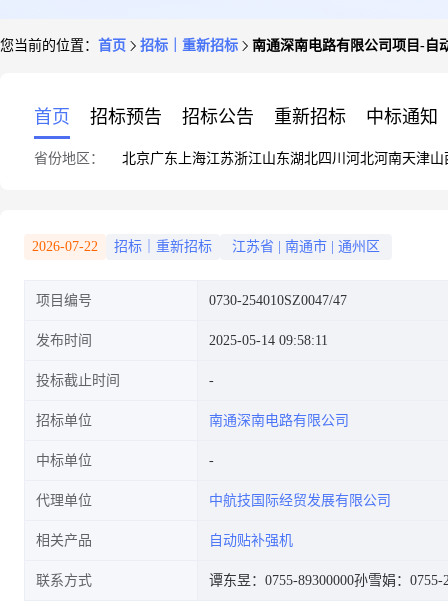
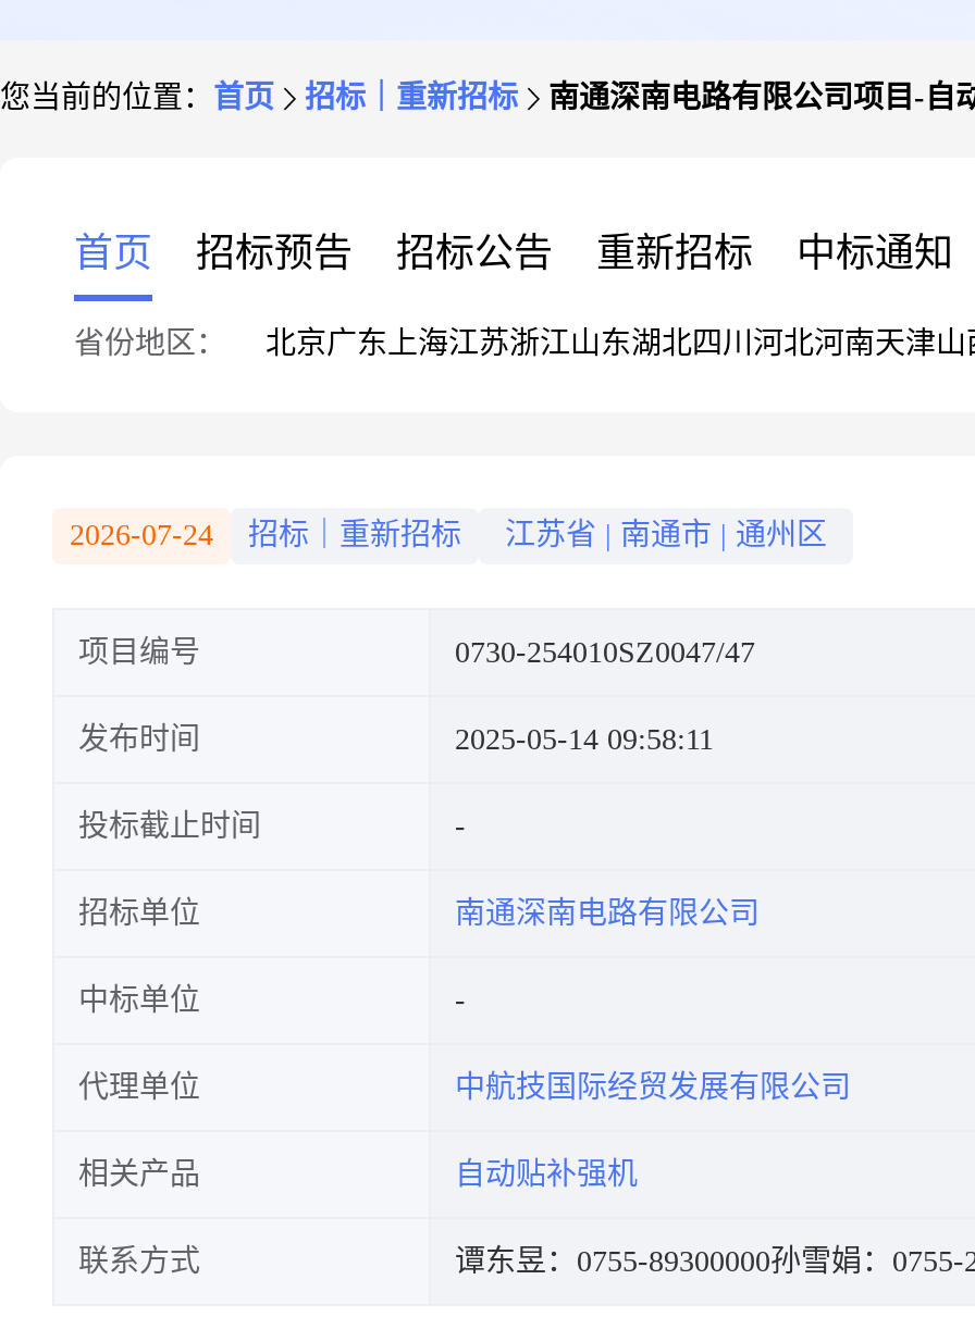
[32,239,98,254] 2026-07-22 -> [70,519,213,551] 2026-07-24

